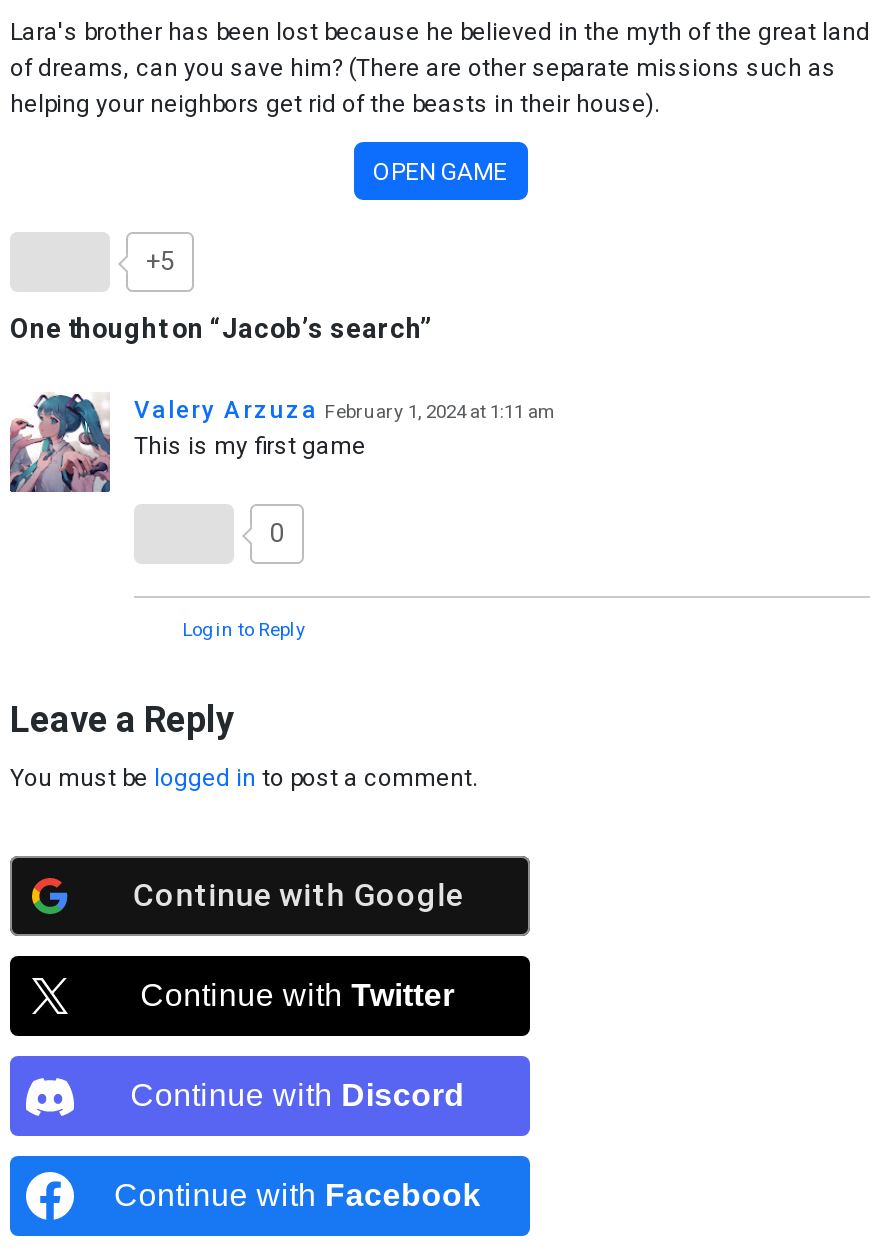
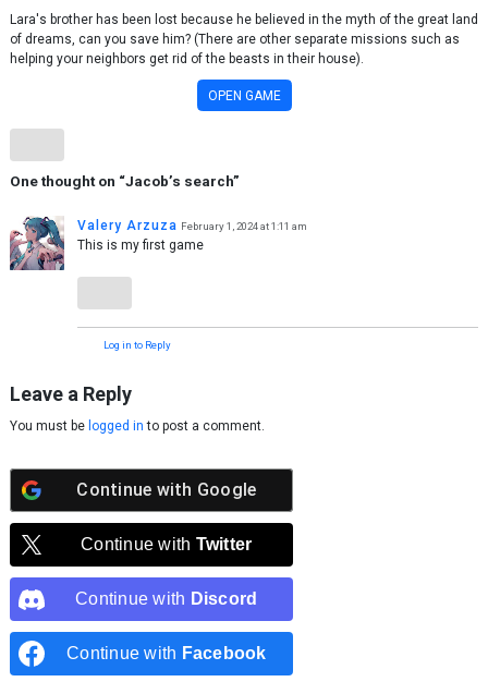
[146,246,174,276] +5 -> none
[270,519,284,549] 0 -> none

